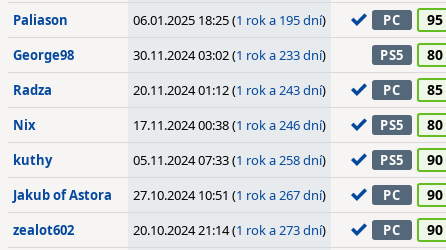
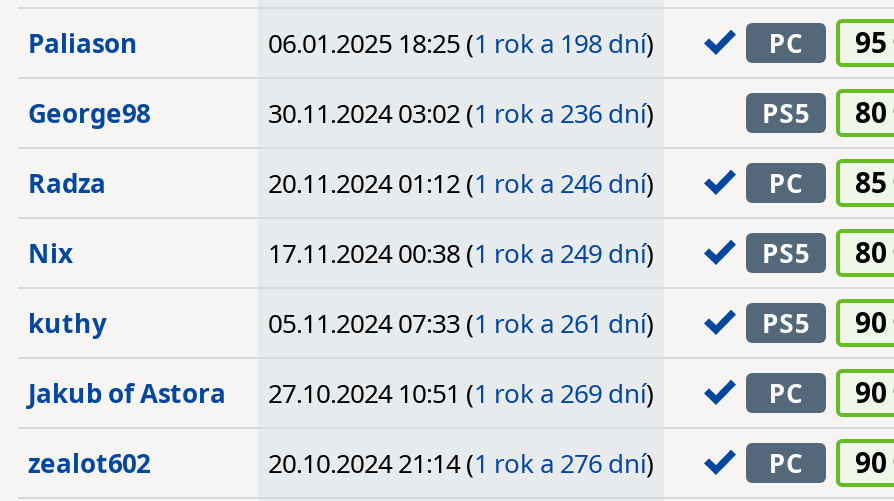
[133,11,326,29] 06.01.2025 18:25 (1 rok a 195 dní) -> [268,25,654,61] 06.01.2025 18:25 (1 rok a 198 dní)
[133,46,326,64] 30.11.2024 03:02 (1 rok a 233 dní) -> [268,95,654,131] 30.11.2024 03:02 (1 rok a 236 dní)
[133,81,326,99] 20.11.2024 01:12 (1 rok a 243 dní) -> [268,165,654,201] 20.11.2024 01:12 (1 rok a 246 dní)
[133,116,326,134] 17.11.2024 00:38 (1 rok a 246 dní) -> [268,235,654,271] 17.11.2024 00:38 (1 rok a 249 dní)
[133,151,326,169] 05.11.2024 07:33 (1 rok a 258 dní) -> [268,305,654,341] 05.11.2024 07:33 (1 rok a 261 dní)
[13,186,326,204] Jakub of Astora 27.10.2024 10:51 (1 rok a 267 dní) -> [28,375,654,411] Jakub of Astora 27.10.2024 10:51 (1 rok a 269 dní)
[133,221,326,239] 20.10.2024 21:14 (1 rok a 273 dní) -> [268,445,654,481] 20.10.2024 21:14 (1 rok a 276 dní)

